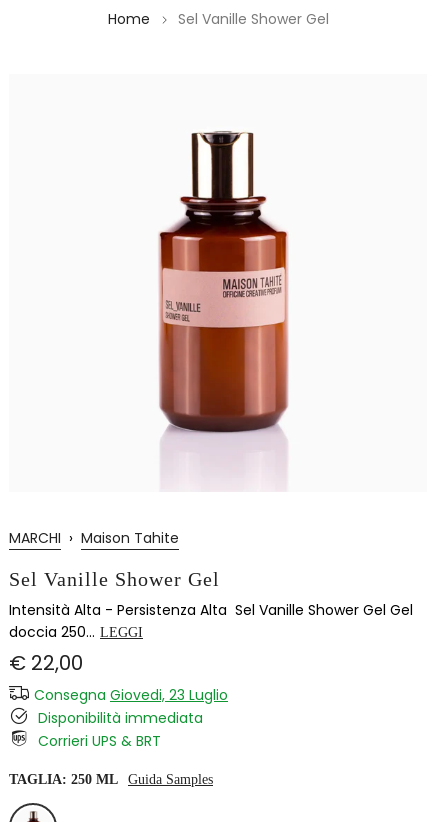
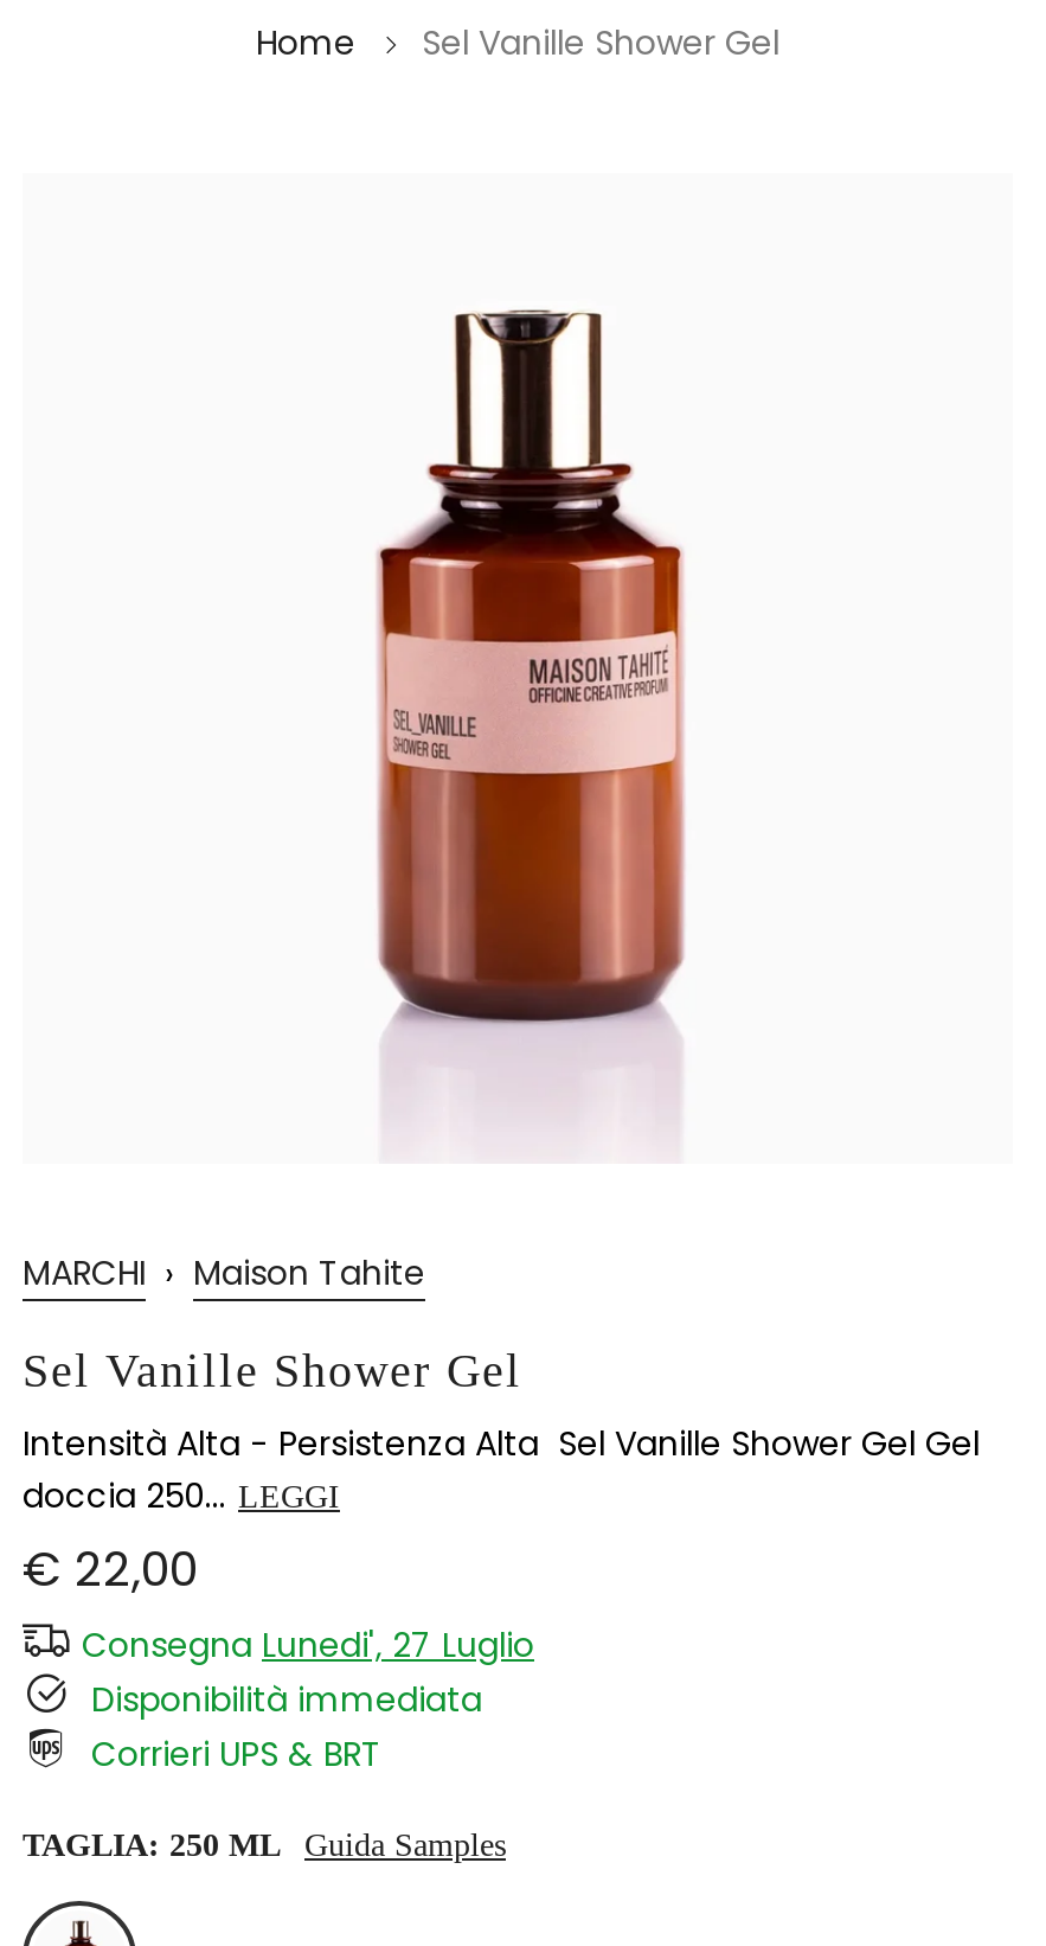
[34,685,228,705] Consegna Giovedi, 23 Luglio -> [82,1621,534,1669] Consegna Lunedi', 27 Luglio

